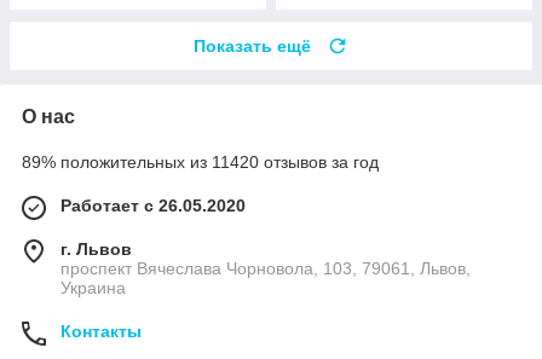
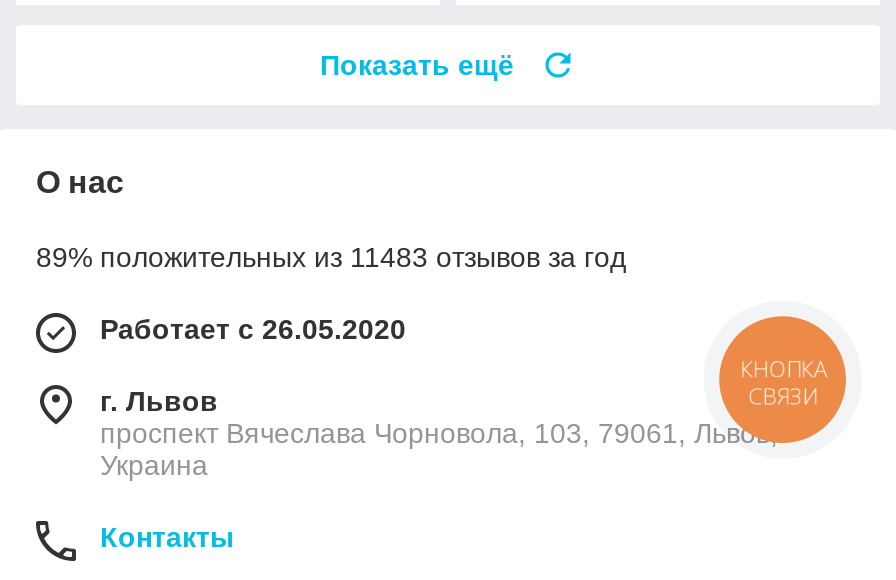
[22,152,379,171] 89% положительных из 11420 отзывов за год -> [36,241,626,273] 89% положительных из 11483 отзывов за год
none -> [716,313,848,445] [image]

